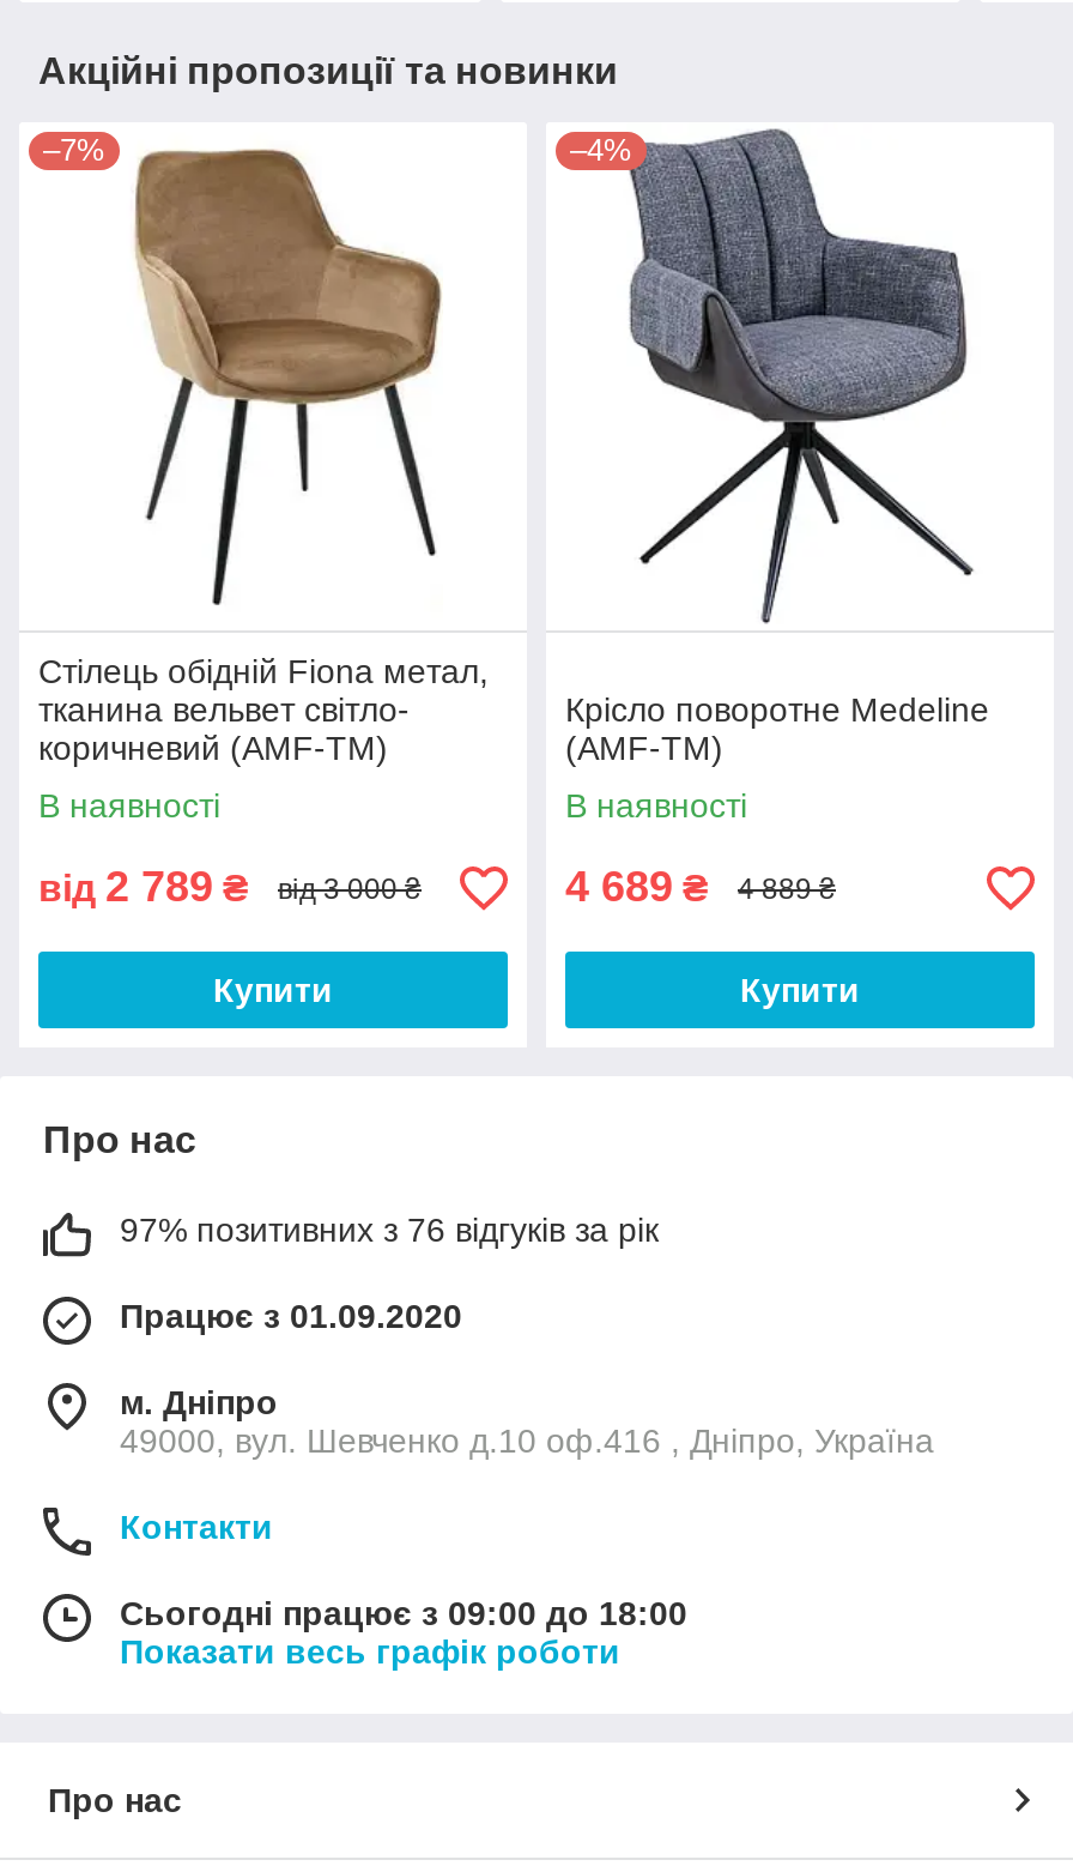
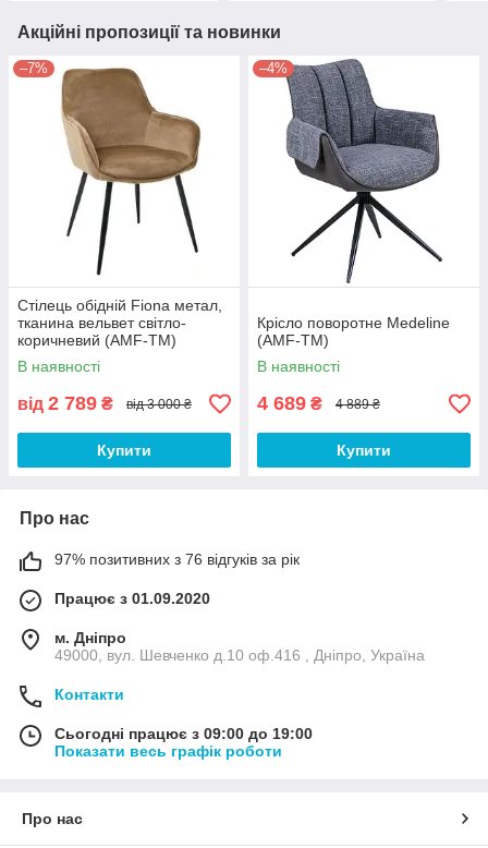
[120,1595,687,1633] Сьогодні працює з 09:00 до 18:00 -> [54,725,313,743] Сьогодні працює з 09:00 до 19:00

